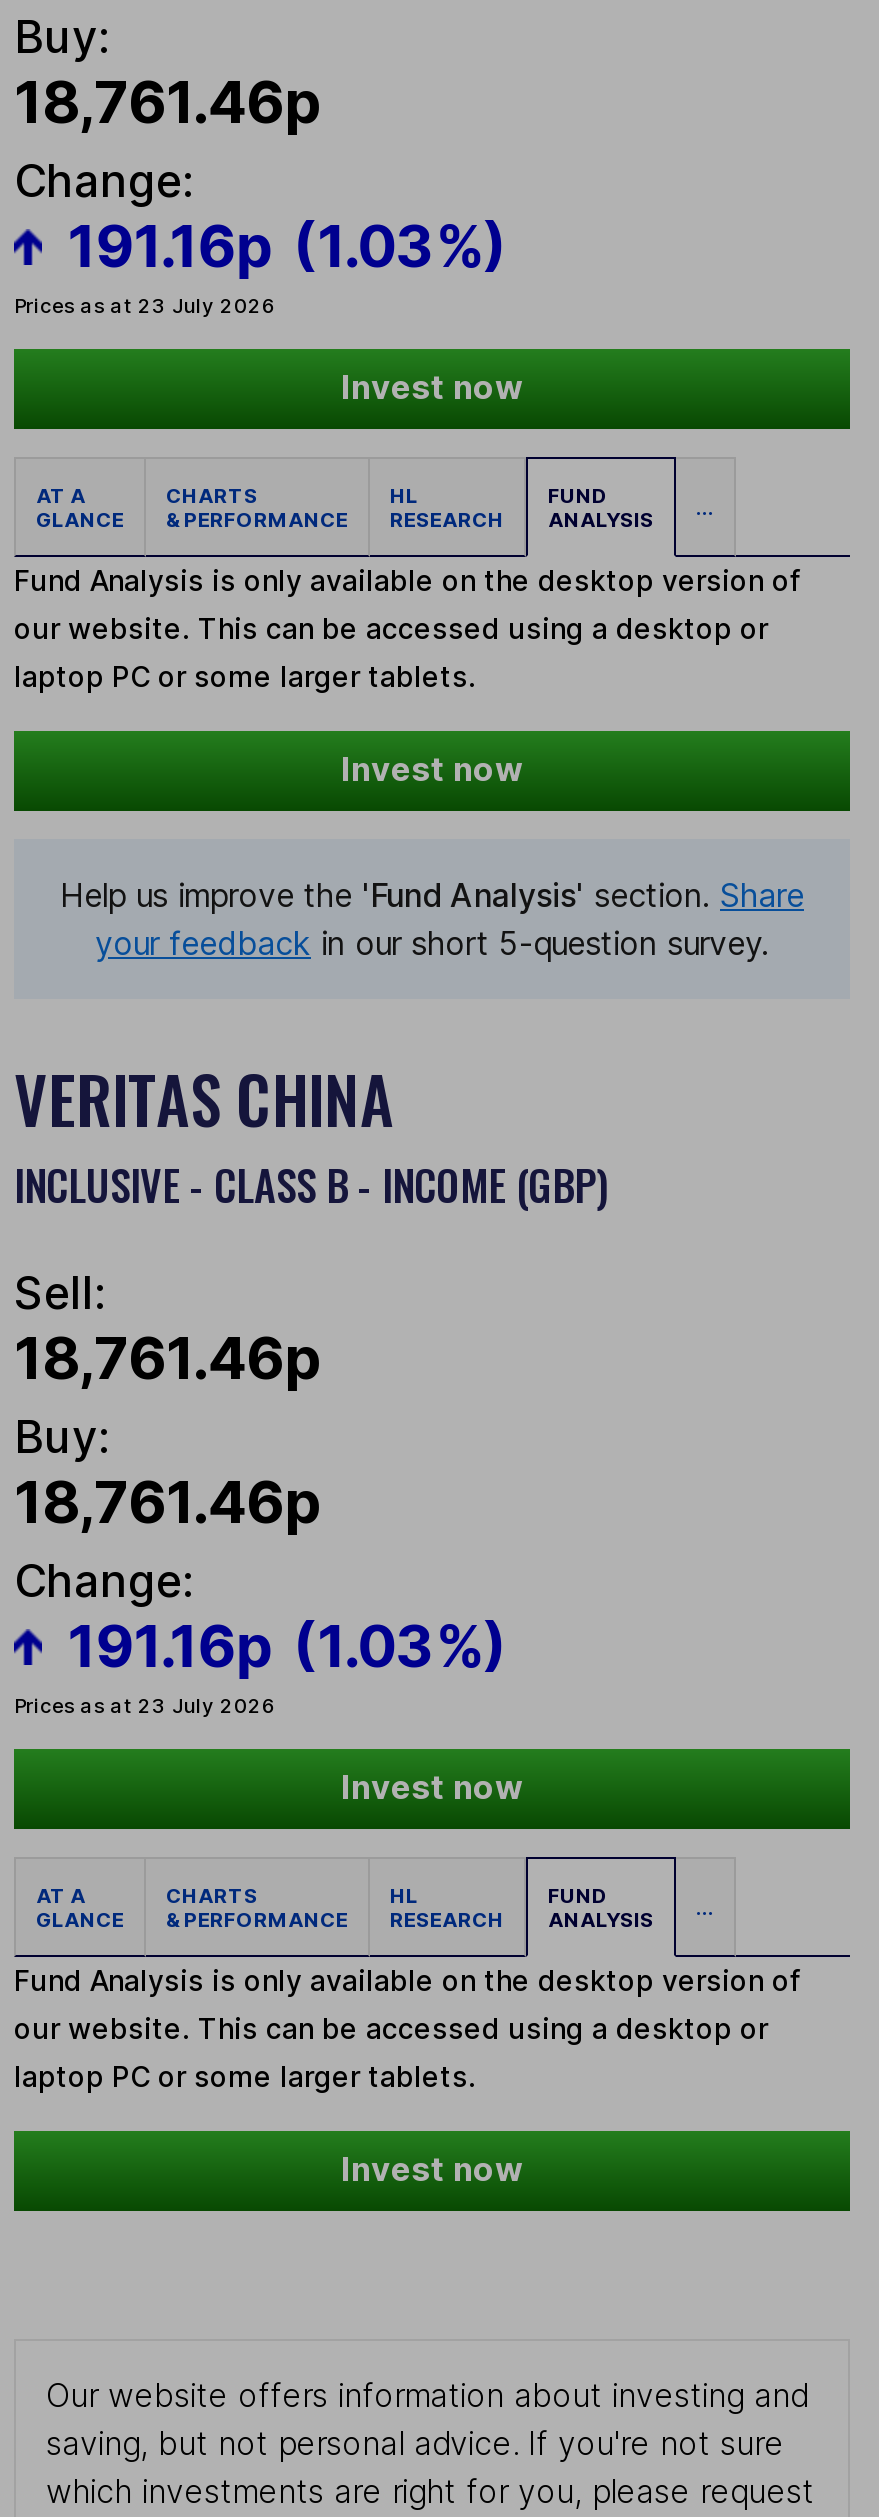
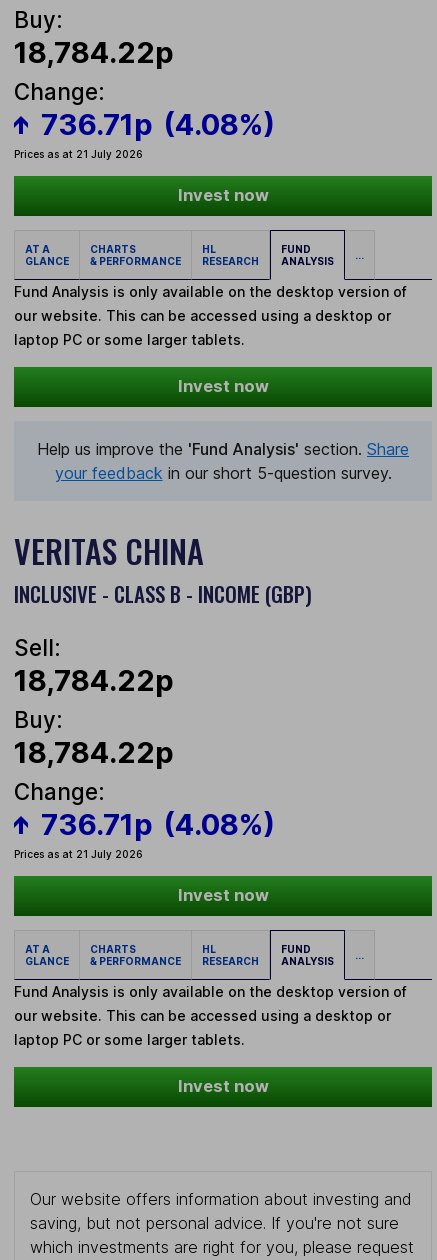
[14,66,322,136] 18,761.46p -> [14,35,174,70] 18,784.22p
[14,210,507,317] 191.16p (1.03%) | Prices as at 23 July 2026 -> [14,107,275,160] 736.71p (4.08%) | Prices as at 21 July 2026
[14,1322,322,1392] 18,761.46p -> [14,663,174,698] 18,784.22p
[14,1467,322,1537] 18,761.46p -> [14,735,174,770] 18,784.22p
[14,1611,507,1718] 191.16p (1.03%) | Prices as at 23 July 2026 -> [14,807,275,860] 736.71p (4.08%) | Prices as at 21 July 2026

